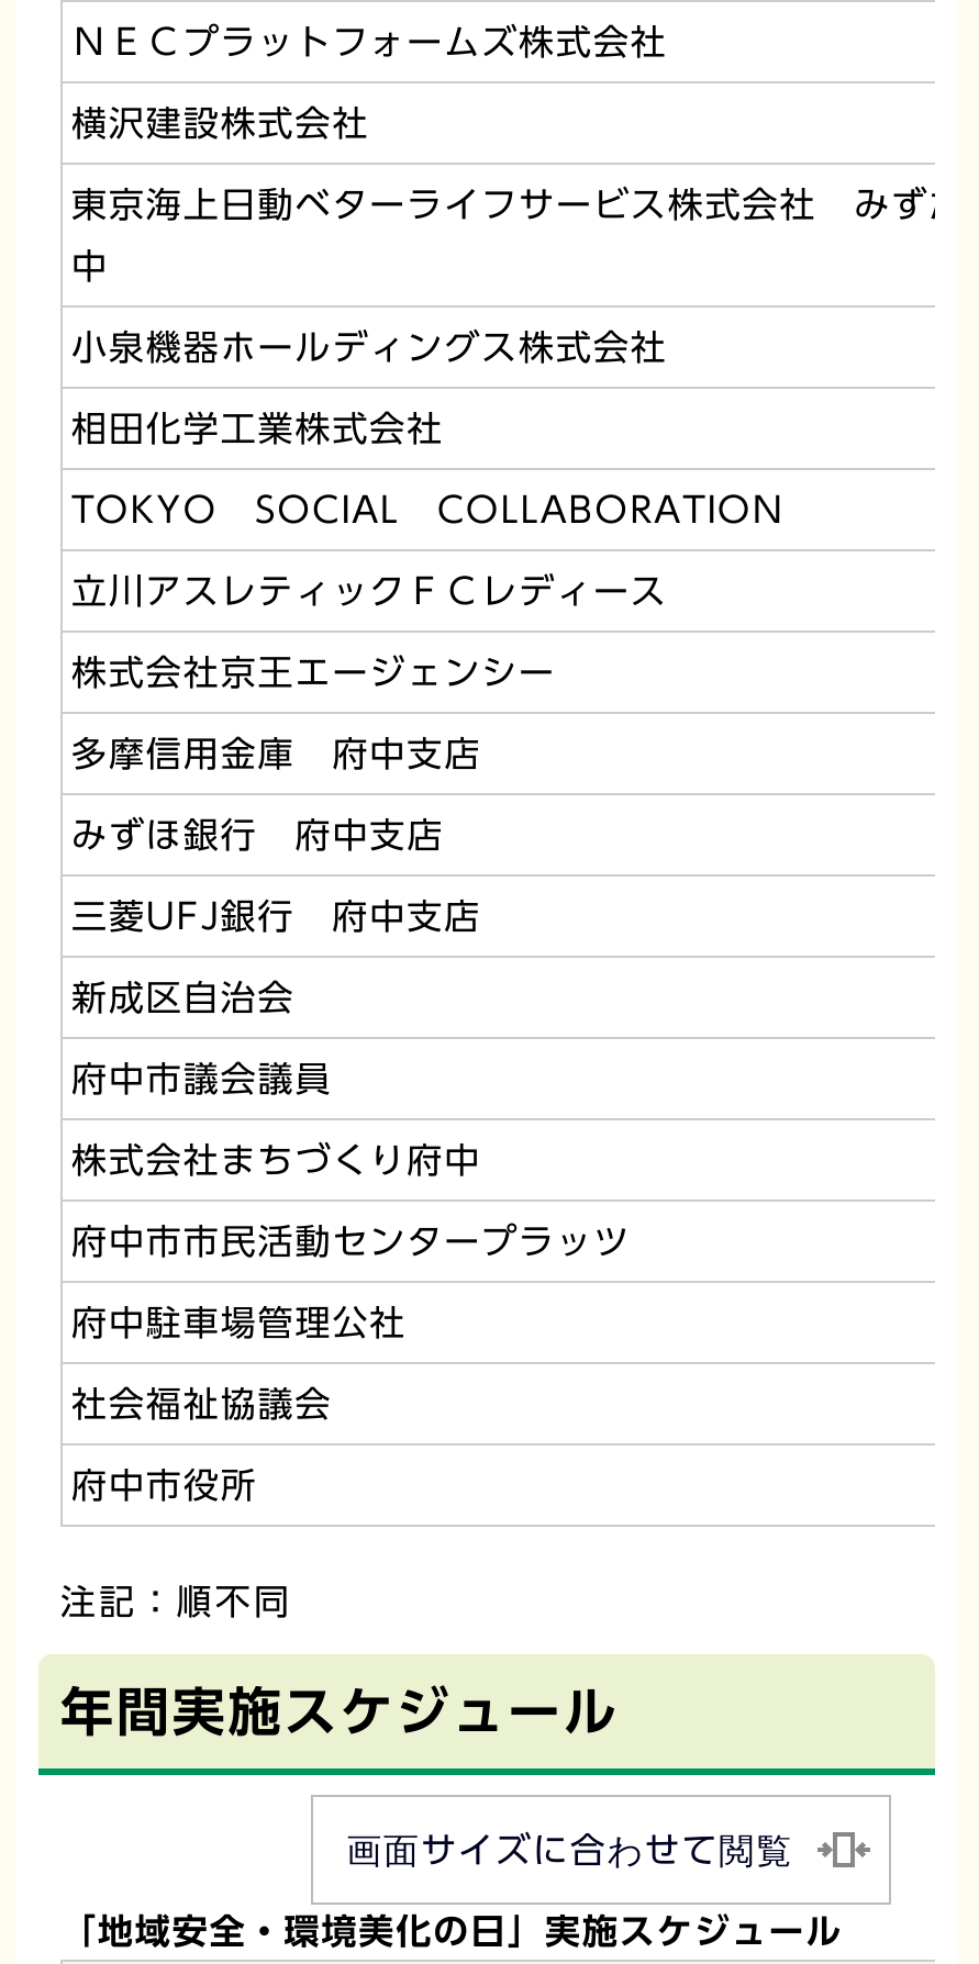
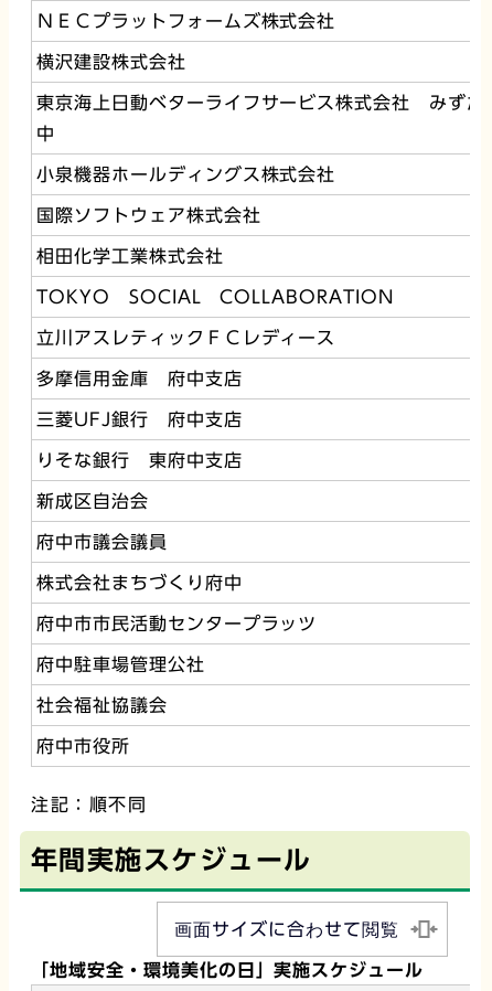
none -> [36,207,261,224] 国際ソフトウェア株式会社
moved [71,411,783,609] -> [36,248,394,347]: 相田化学工業株式会社 | TOKYO SOCIAL COLLABORATION | 立川アスレティックＦＣレディース
[71,655,556,690] 株式会社京王エージェンシー -> none
[71,818,444,853] みずほ銀行 府中支店 -> none
moved [71,899,481,934] -> [36,411,242,429]: 三菱UFJ銀行 府中支店
none -> [36,452,242,469] りそな銀行 東府中支店

